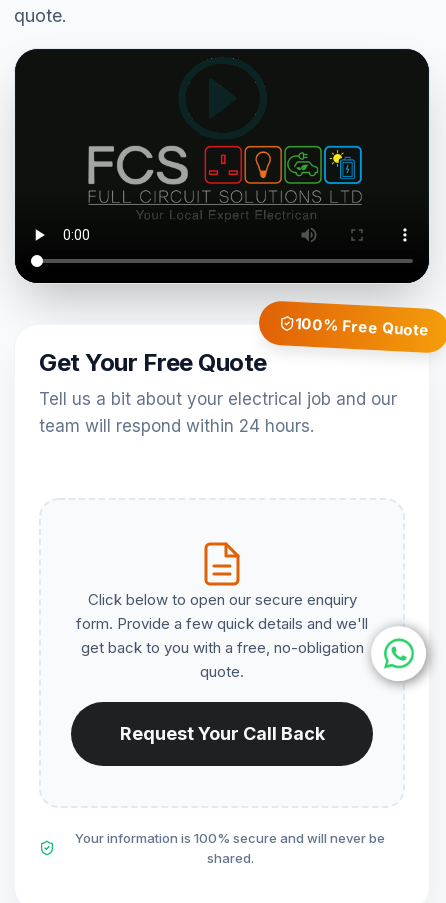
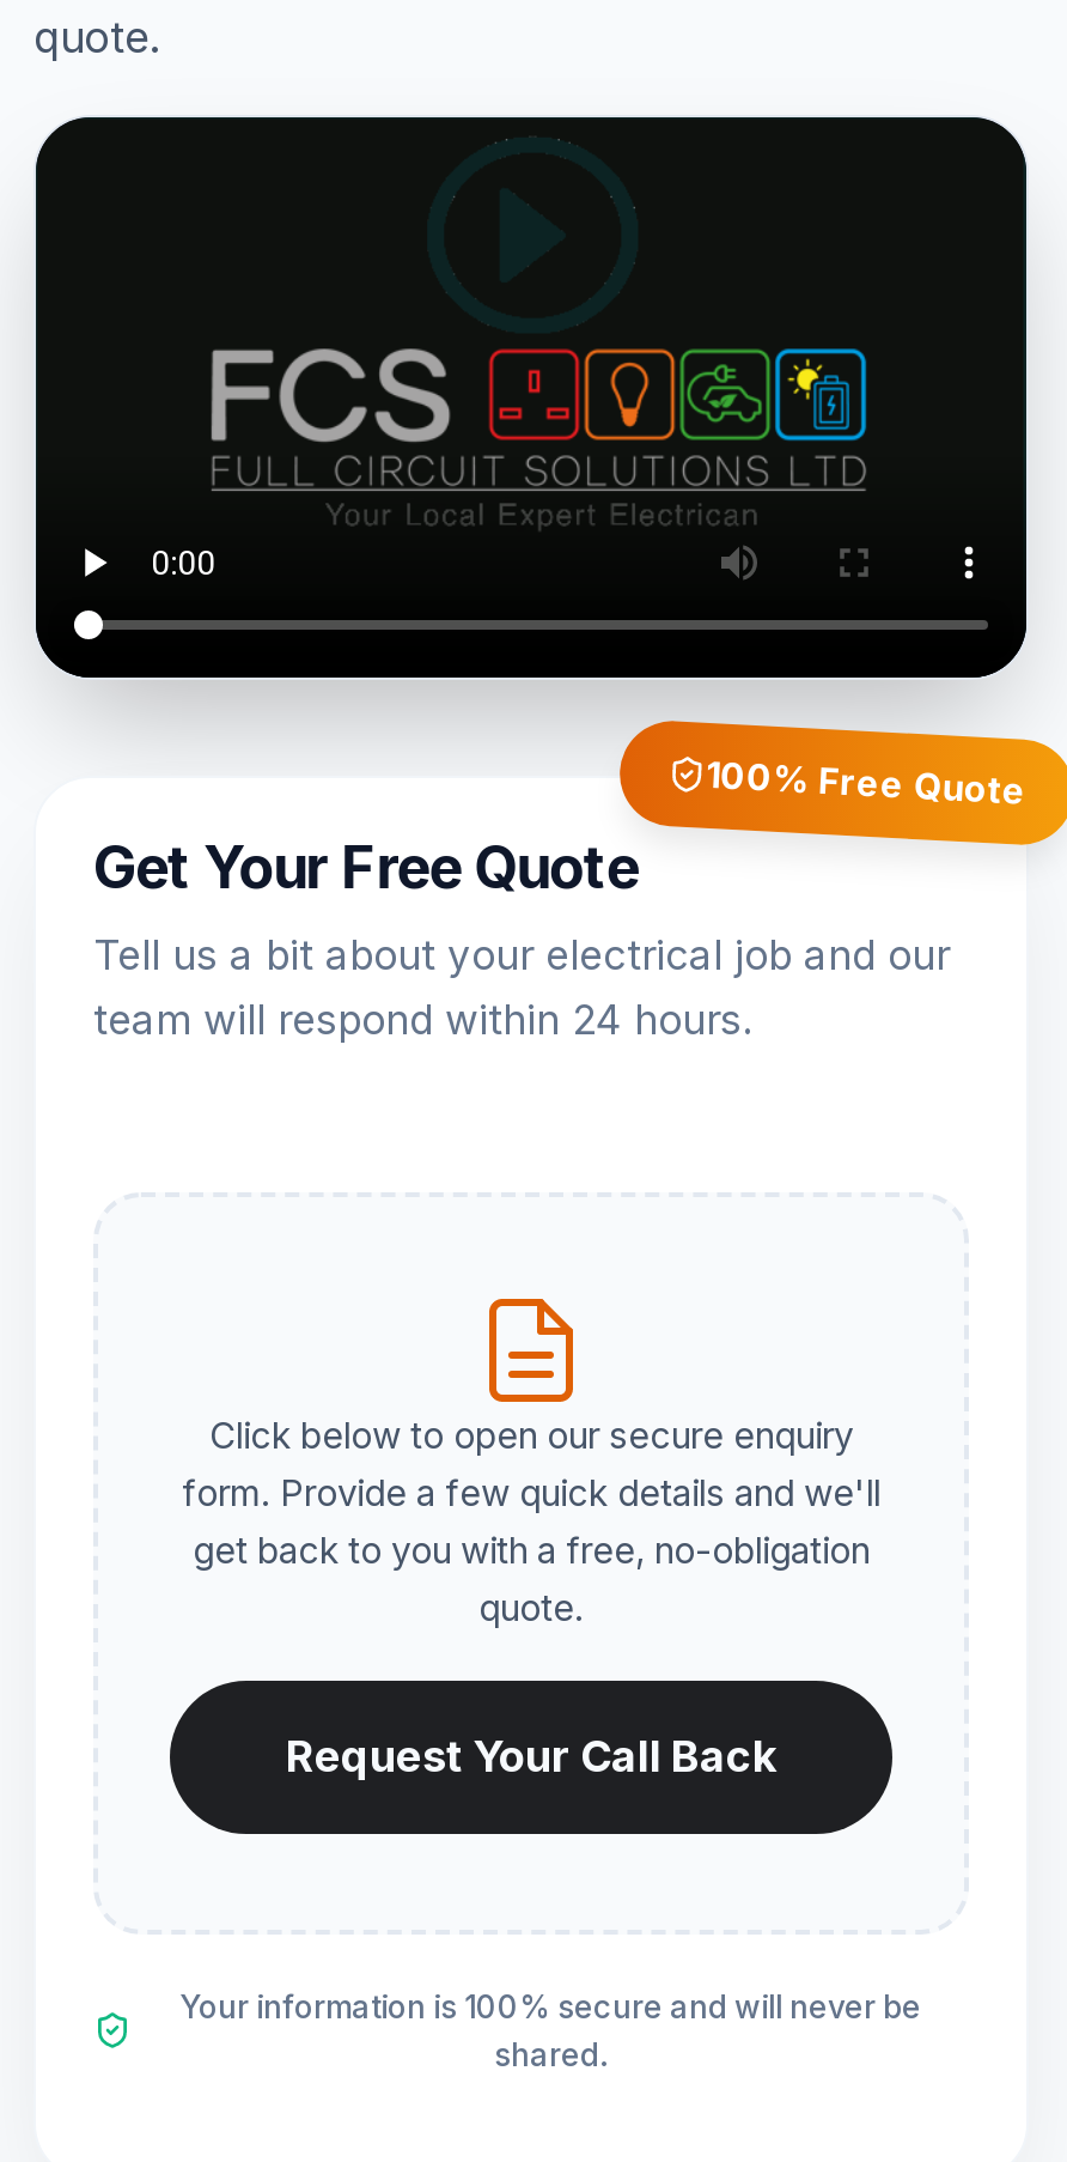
[370,625,431,687] [image] -> none

